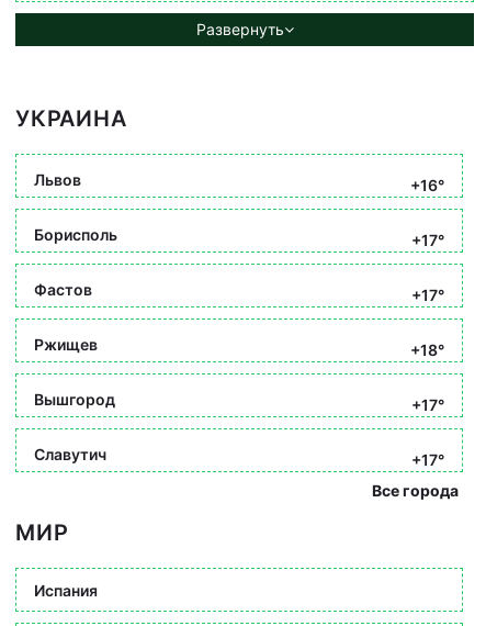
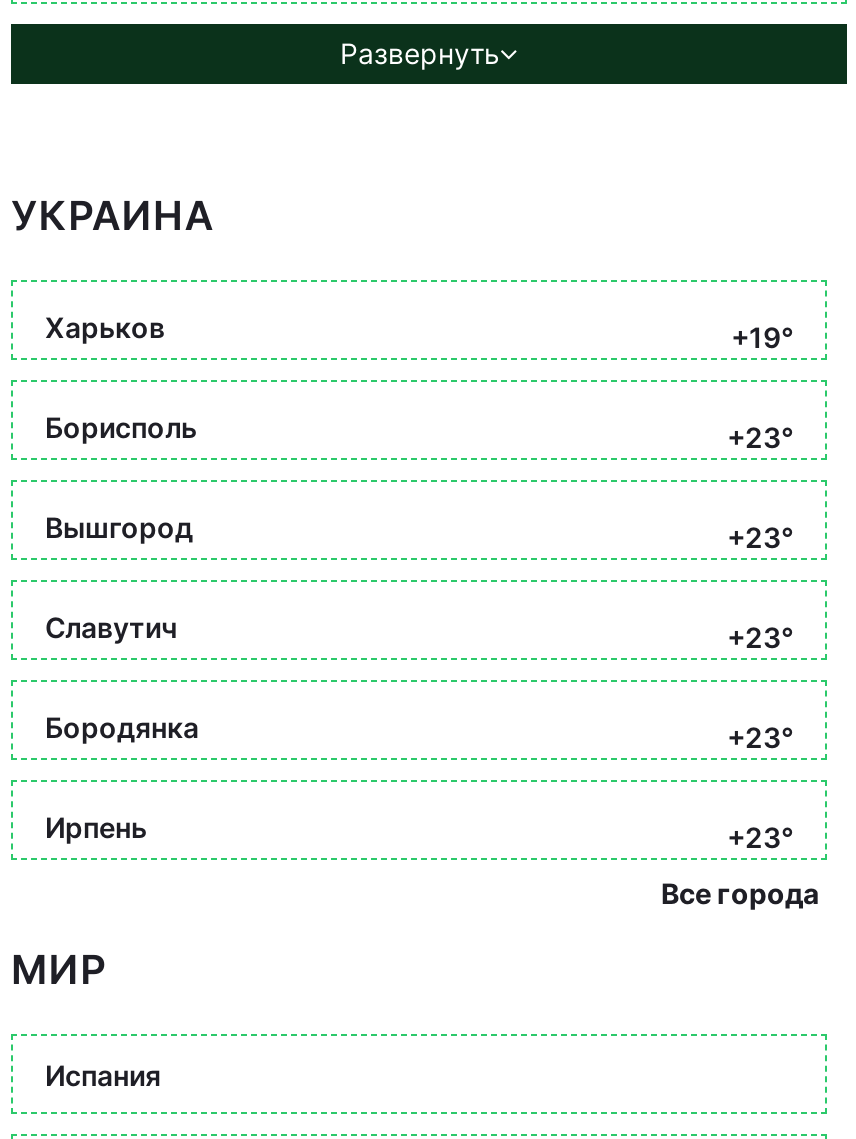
[34,170,444,194] Львов | +16° -> [45,309,793,354] Харьков | +19°
[34,231,444,359] +17° | Фастов | +17° | Ржищев | +18° -> [727,420,793,454] +23°
moved [34,389,115,408] -> [45,509,193,543]: Вышгород
[411,395,444,414] +17° -> [727,520,793,554] +23°
moved [34,444,106,463] -> [45,609,177,643]: Славутич
[411,450,444,469] +17° -> [45,620,793,854] +23° | Бородянка | +23° | Ирпень | +23°

